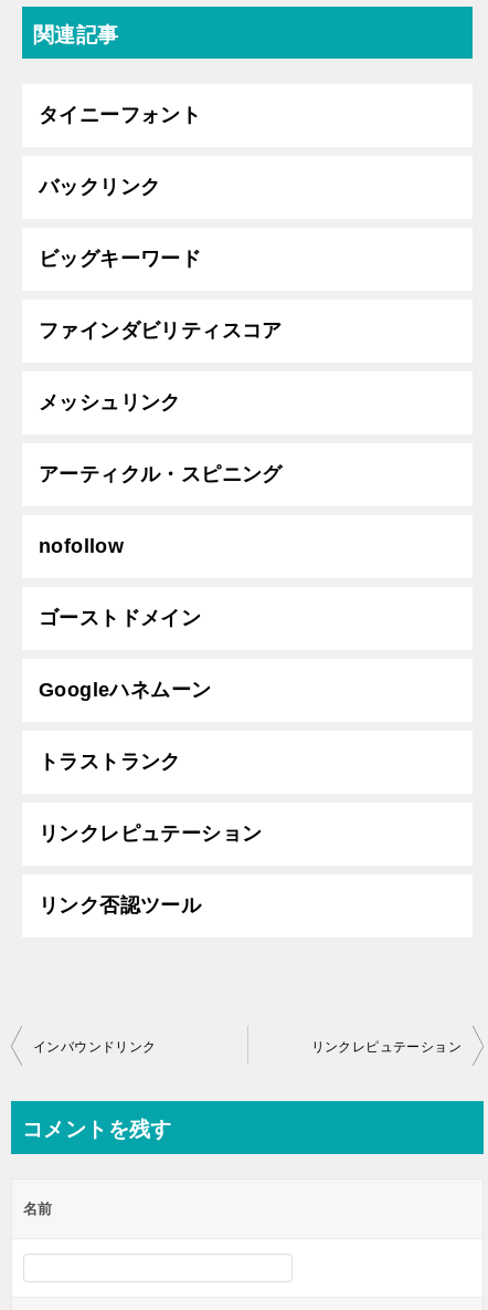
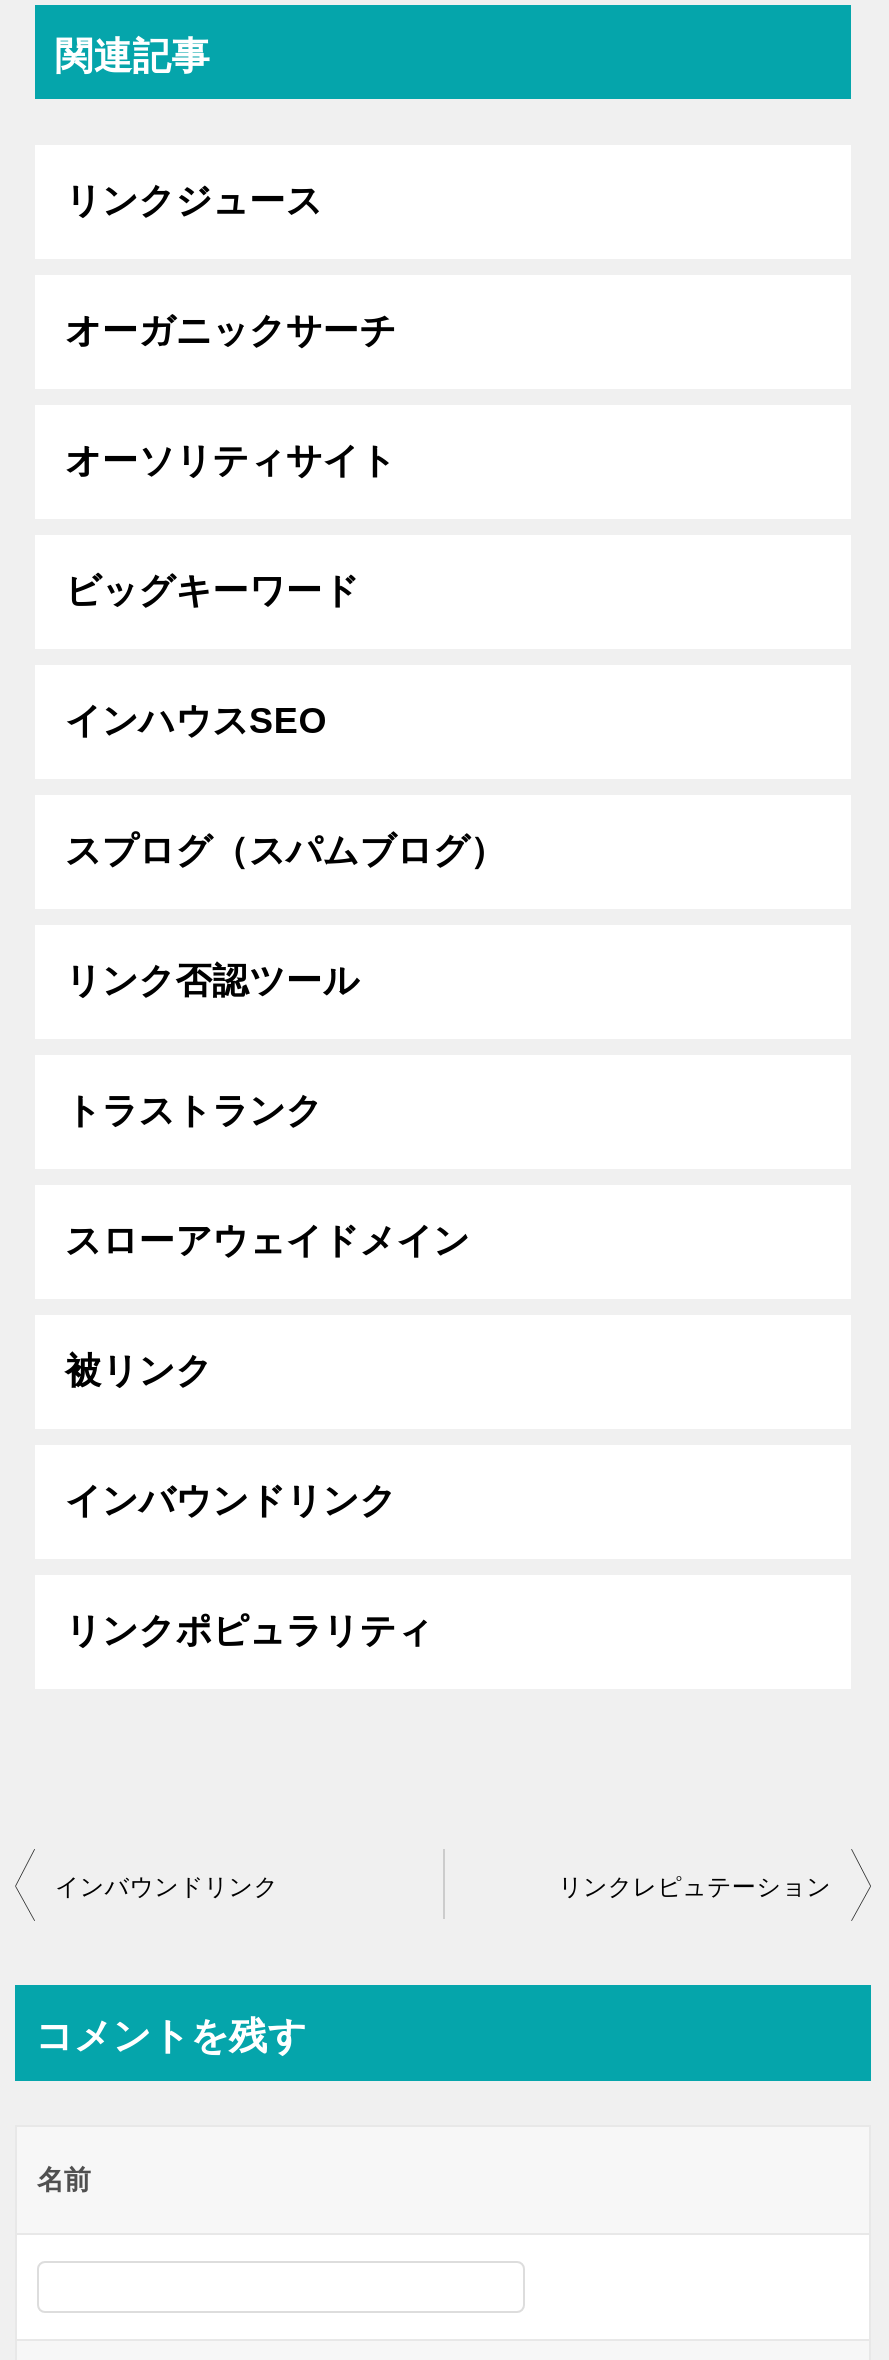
[39,104,201,198] タイニーフォント | バックリンク -> [65,181,396,481] リンクジュース | オーガニックサーチ | オーソリティサイト
moved [39,248,201,270] -> [65,571,359,611]: ビッグキーワード
[39,319,282,701] ファインダビリティスコア | メッシュリンク | アーティクル・スピニング | nofollow | ゴーストドメイン | Googleハネムーン -> [65,701,507,871] インハウスSEO | スプログ（スパムブログ）
moved [39,751,181,773] -> [65,1091,323,1131]: トラストランク
[39,822,262,845] リンクレピュテーション -> [65,1221,470,1651] スローアウェイドメイン | 被リンク | インバウンドリンク | リンクポピュラリティ
moved [39,894,201,916] -> [65,961,359,1001]: リンク否認ツール

